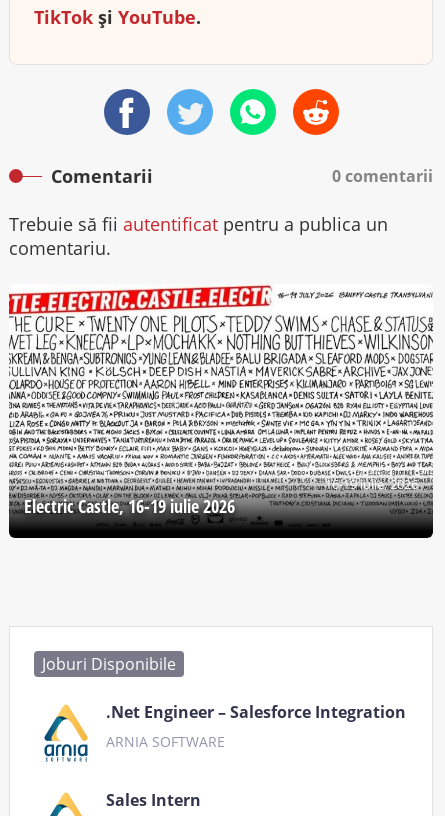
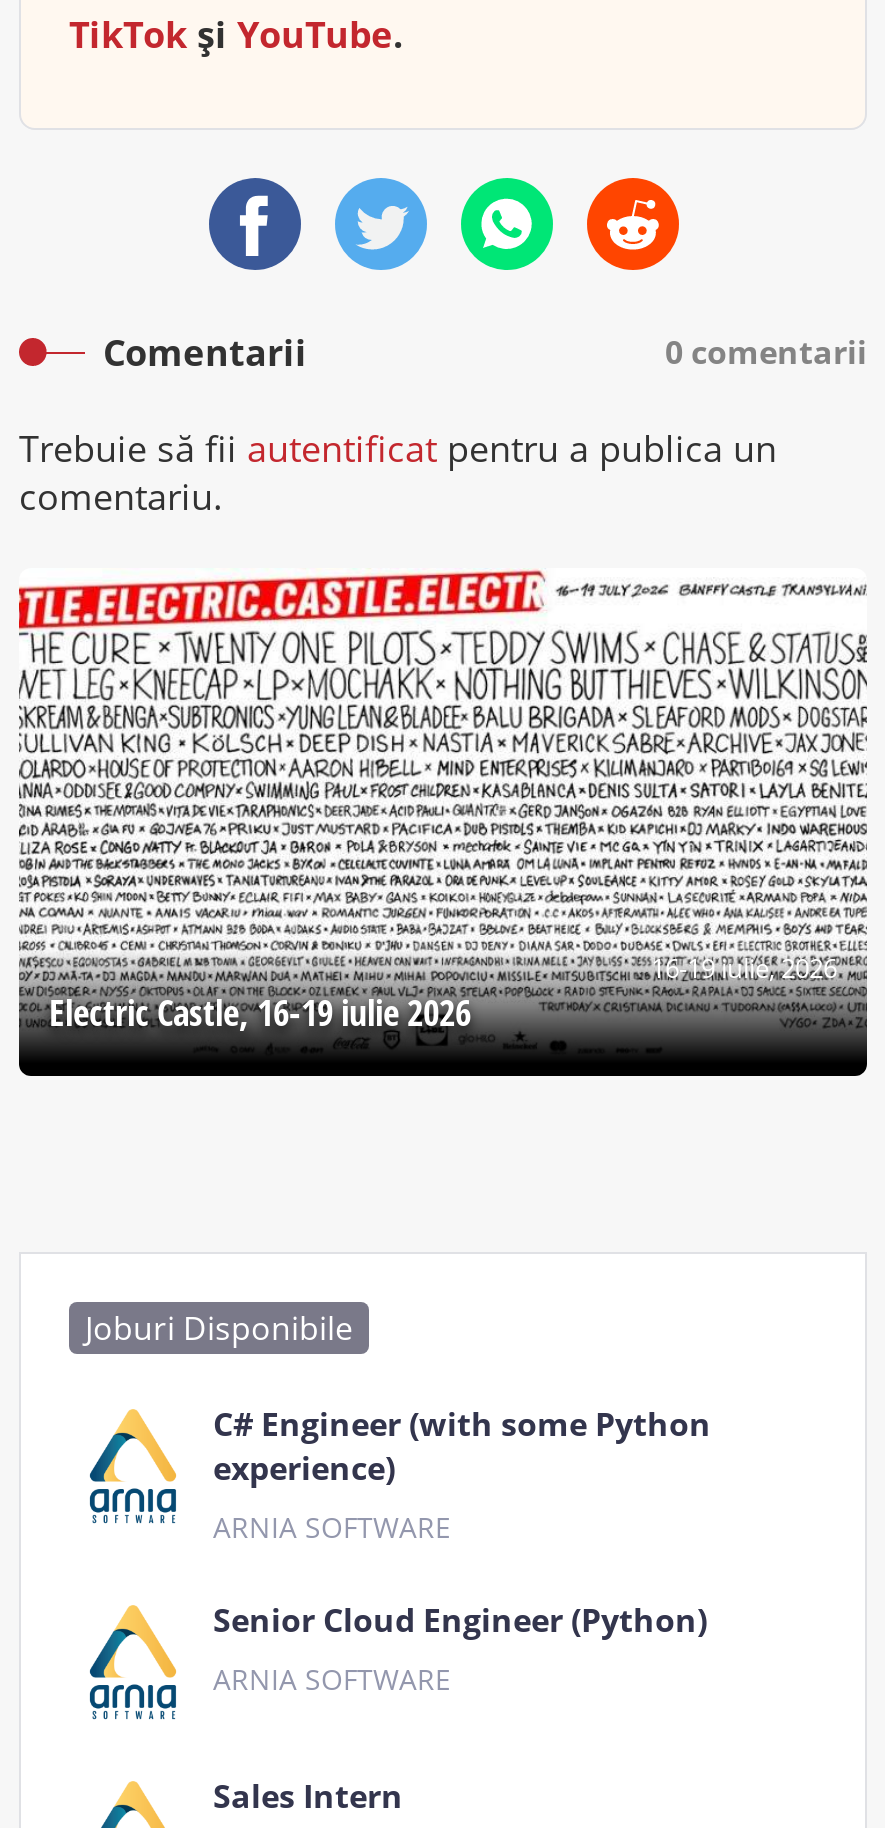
[106,701,406,723] .Net Engineer – Salesforce Integration -> [213,1402,711,1642] C# Engineer (with some Python | experience) | ARNIA SOFTWARE | Senior Cloud Engineer (Python)

